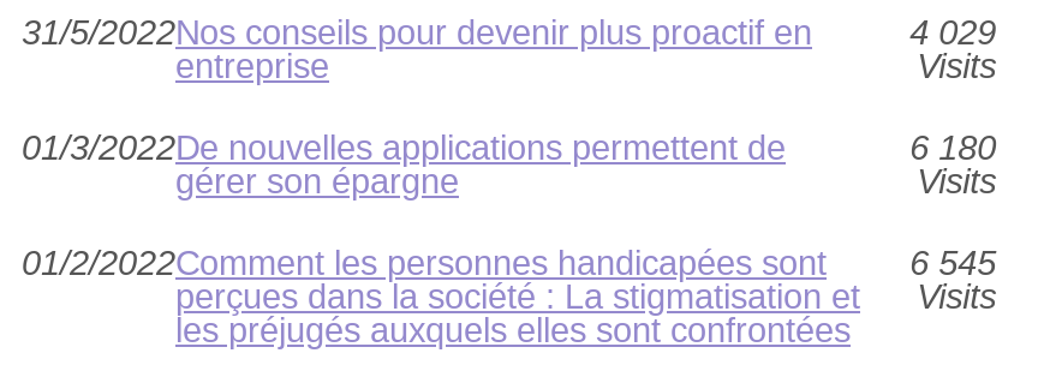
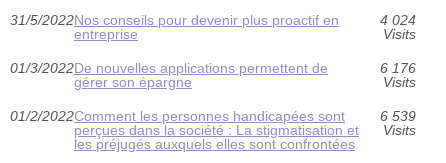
[910,13,996,52] 4 029 -> [380,12,416,28] 4 024
[910,128,996,167] 6 180 -> [380,60,416,76] 6 176
[910,244,996,282] 6 545 -> [380,108,416,124] 6 539

